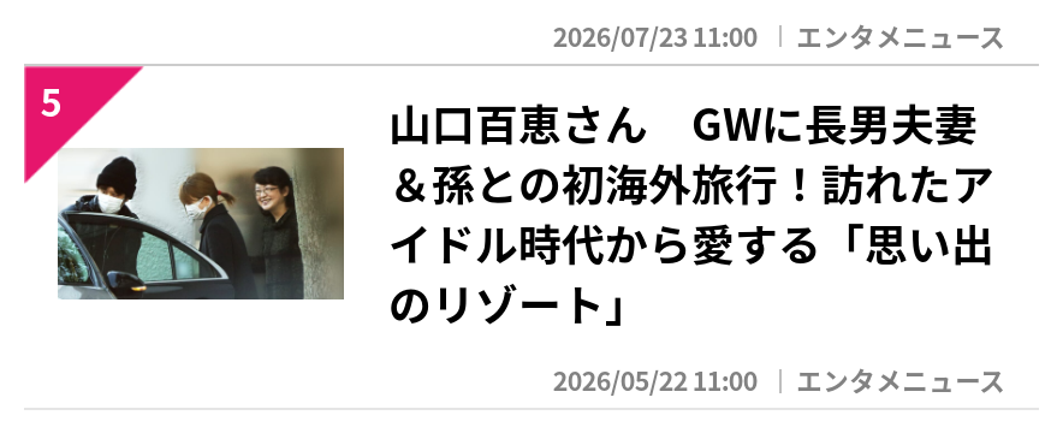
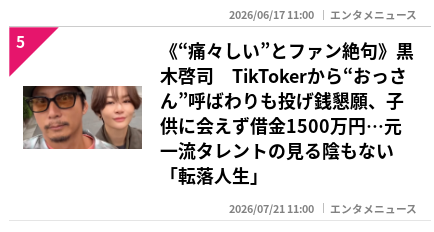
[553,18,1006,54] 2026/07/23 11:00 エンタメニュース -> [229,7,417,22] 2026/06/17 11:00 エンタメニュース
[55,89,994,332] [image] | 山口百恵さん GWに長男夫妻 | ＆孫との初海外旅行！訪れたア | イドル時代から愛する「思い出 | のリゾート」 -> [22,37,414,188] [image] | 《“痛々しい”とファン絶句》黒 | 木啓司 TikTokerから“おっさ | ん”呼ばわりも投げ銭懇願、子 | 供に会えず借金1500万円…元 | 一流タレントの見る陰もない | 「転落人生」
[553,362,1006,398] 2026/05/22 11:00 エンタメニュース -> [229,201,417,216] 2026/07/21 11:00 エンタメニュース

